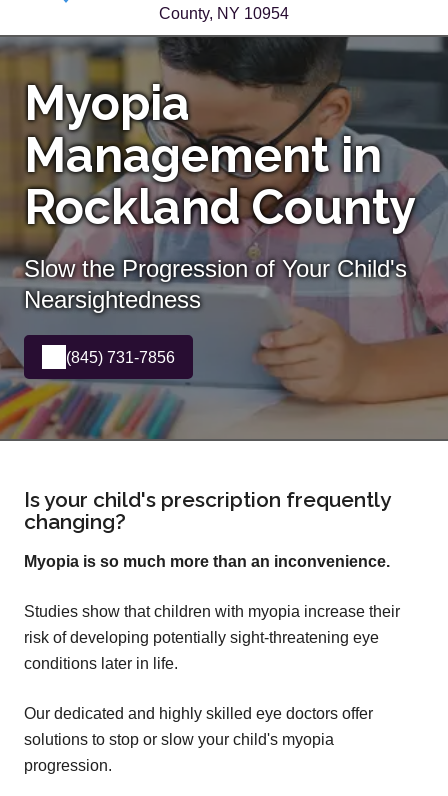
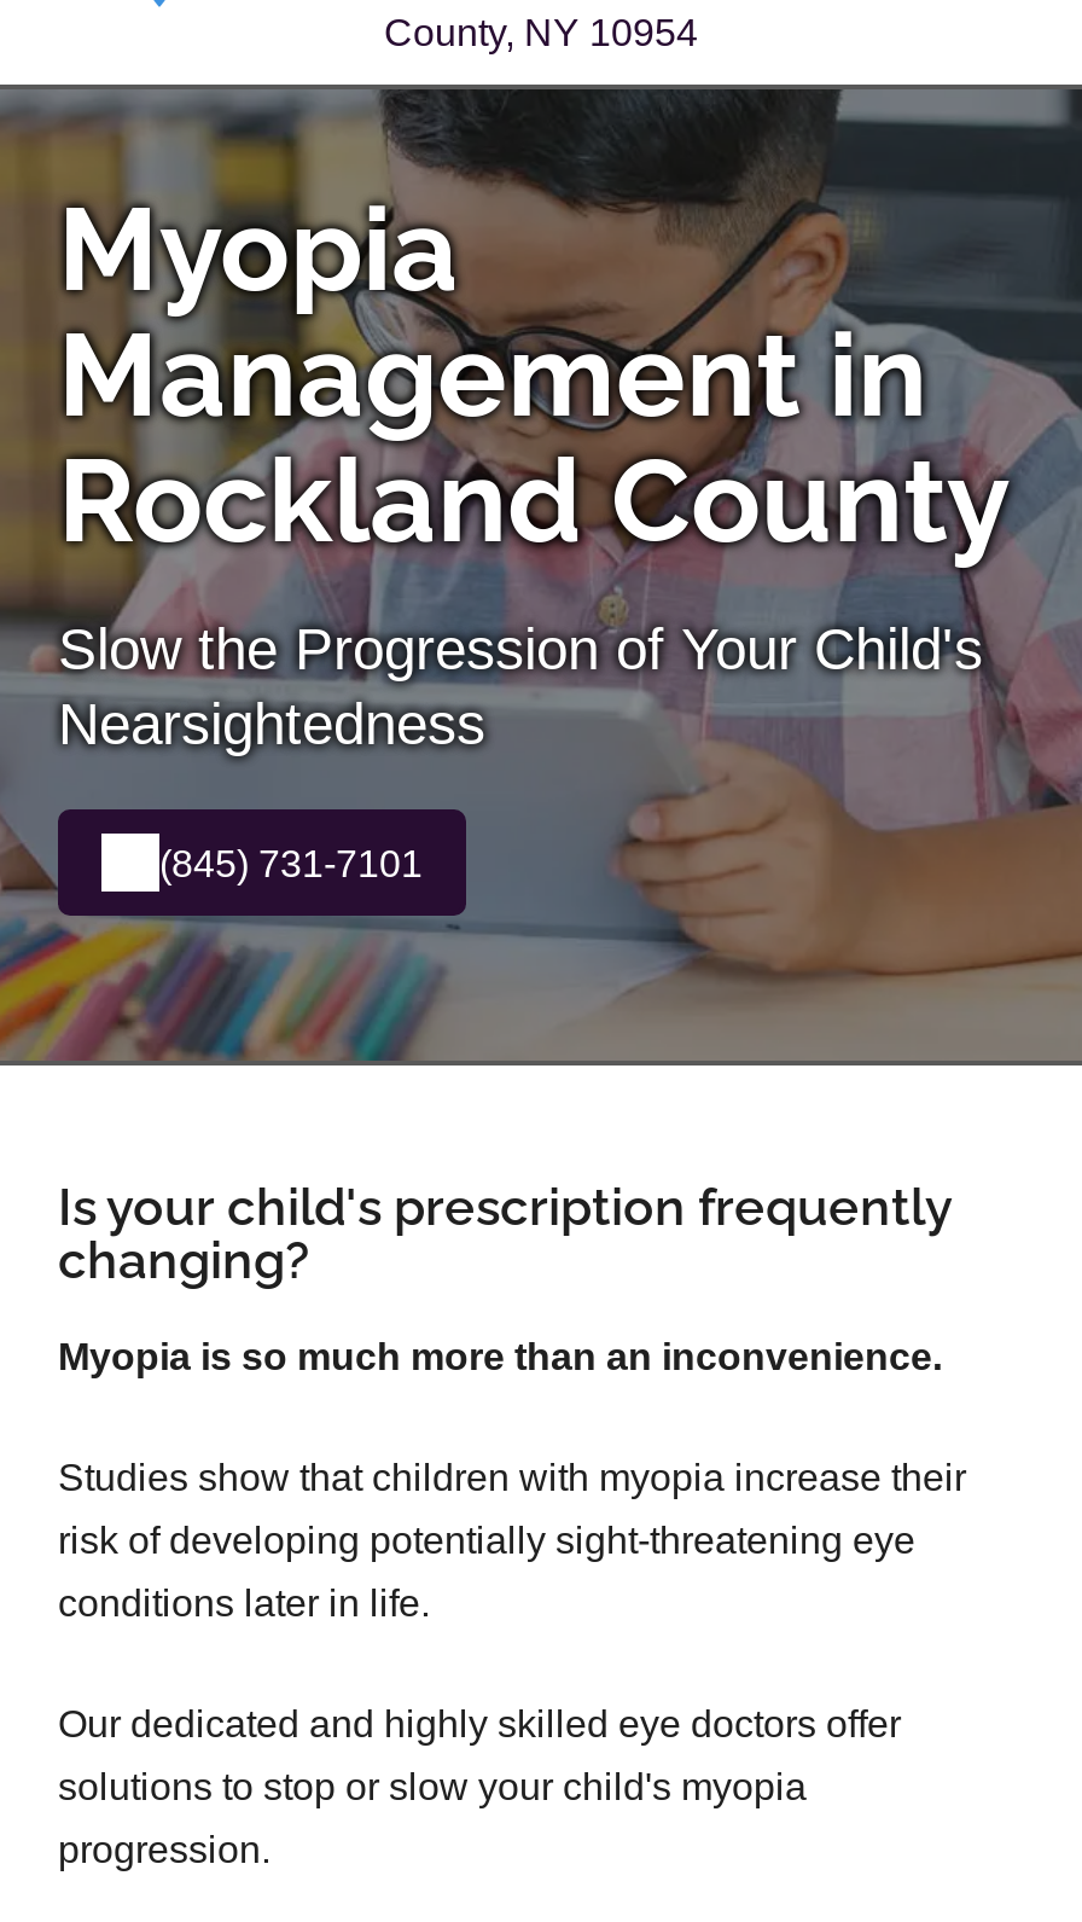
[66,349,175,366] (845) 731-7856 -> [159,843,423,884] (845) 731-7101

